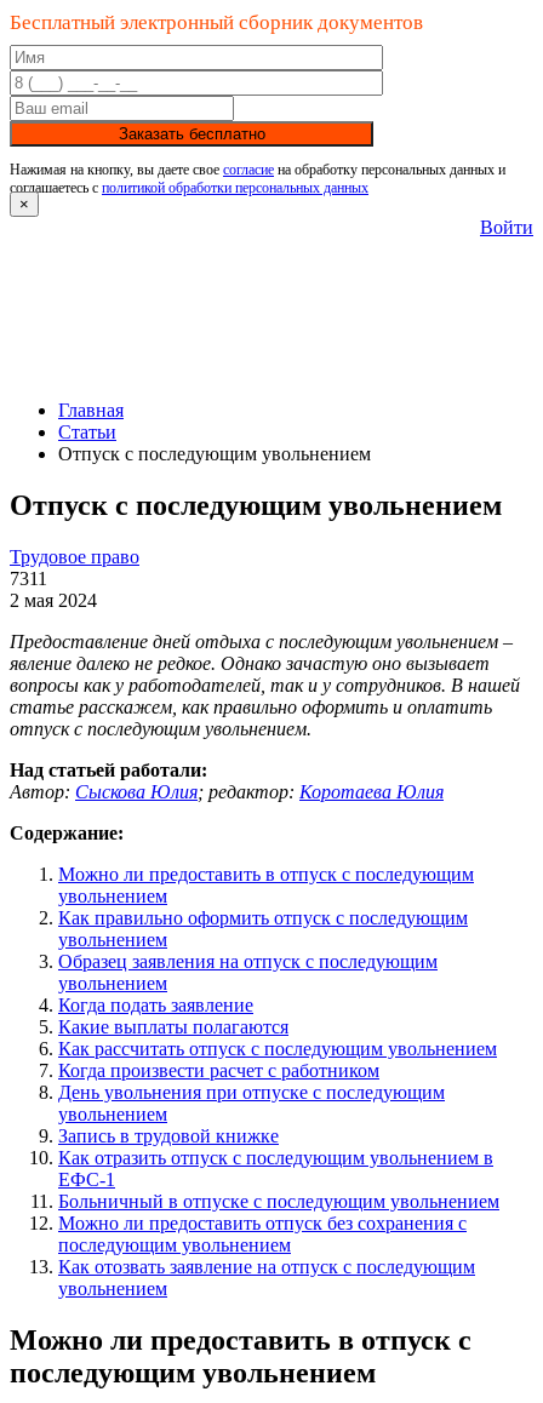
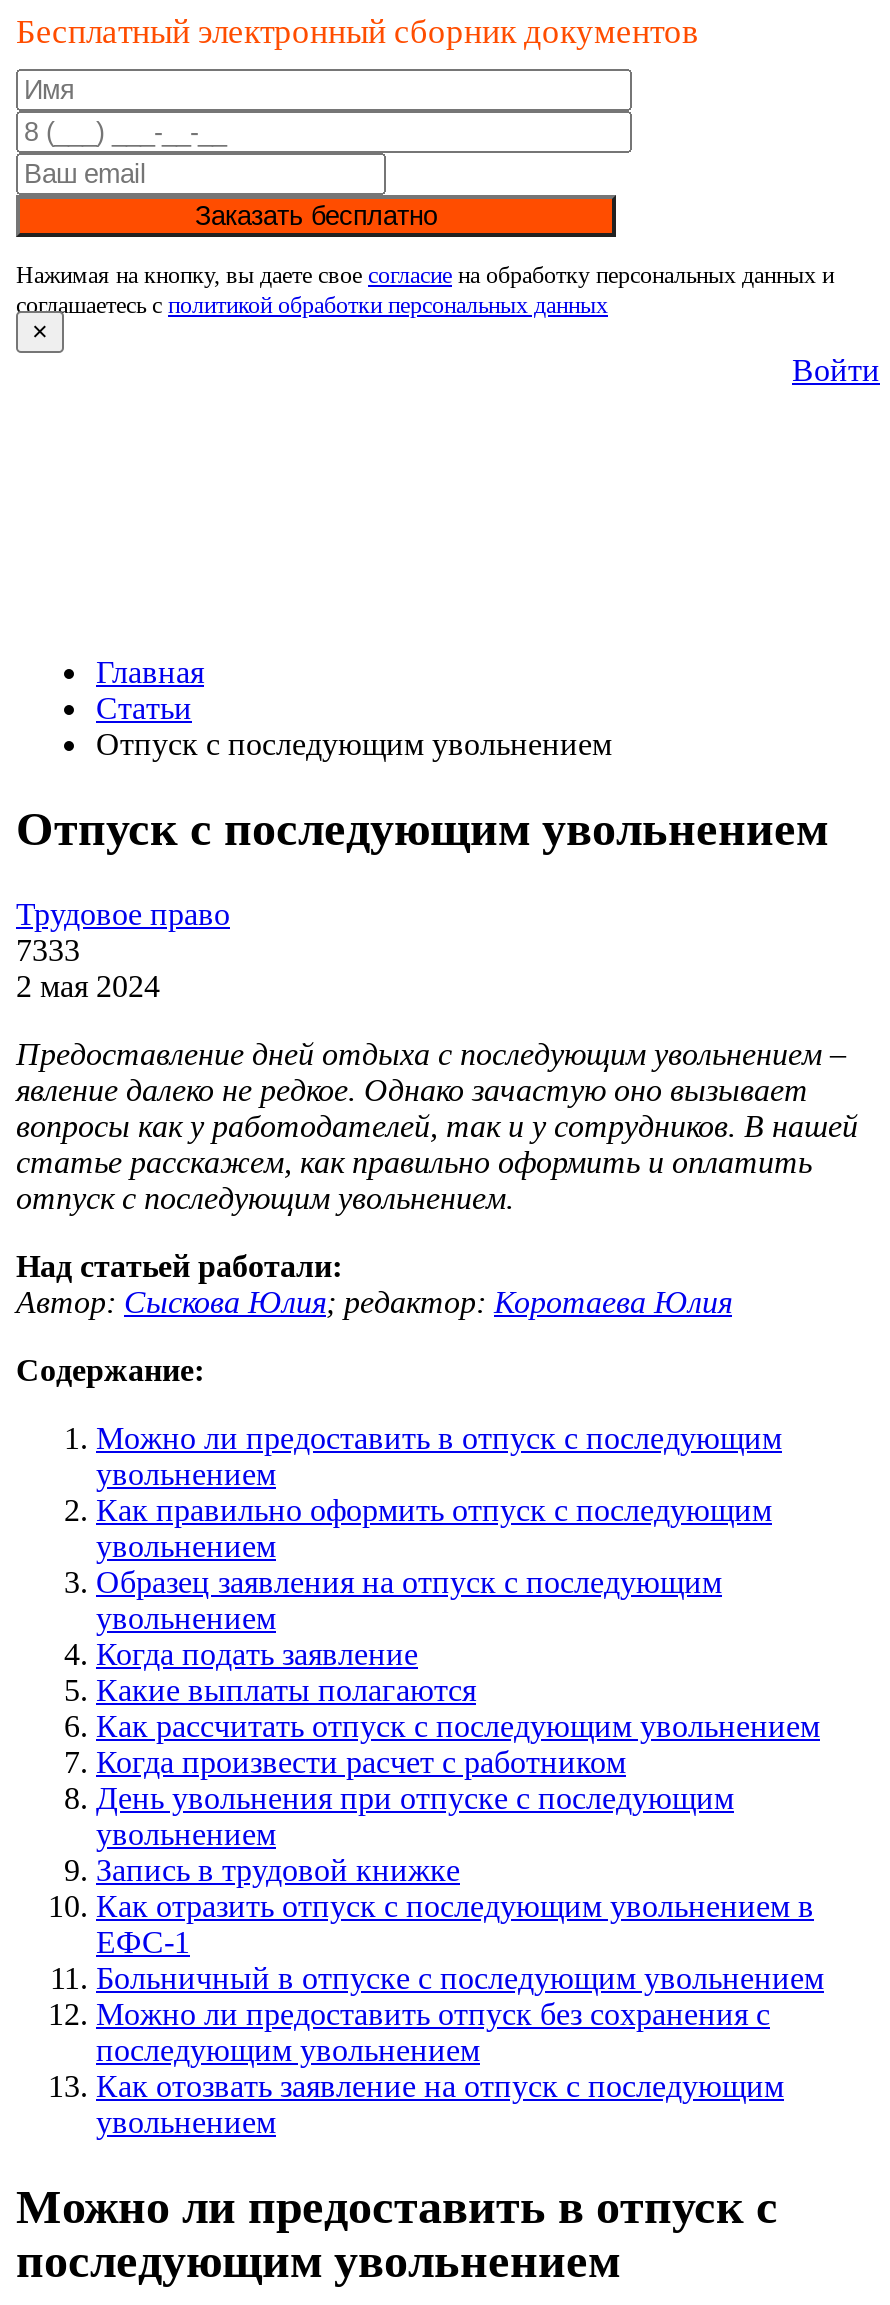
[10,568,47,589] 7311 -> [16,933,80,967] 7333

